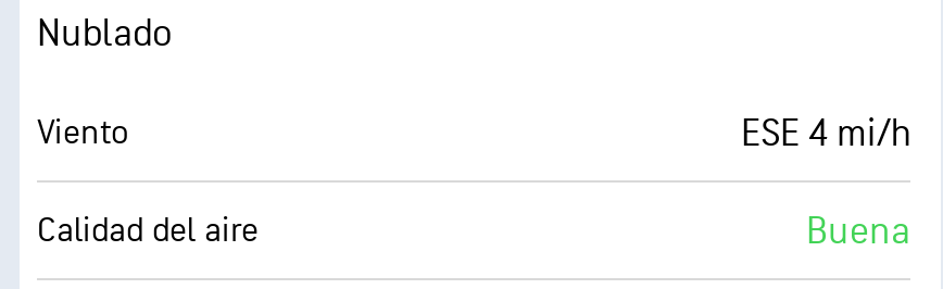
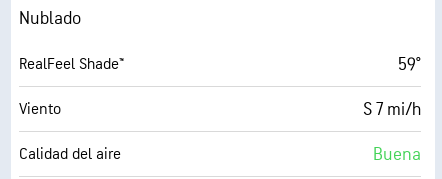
none -> [19,54,421,75] RealFeel Shade™ | 59°
[741,111,910,156] ESE 4 mi/h -> [363,99,421,120] S 7 mi/h

